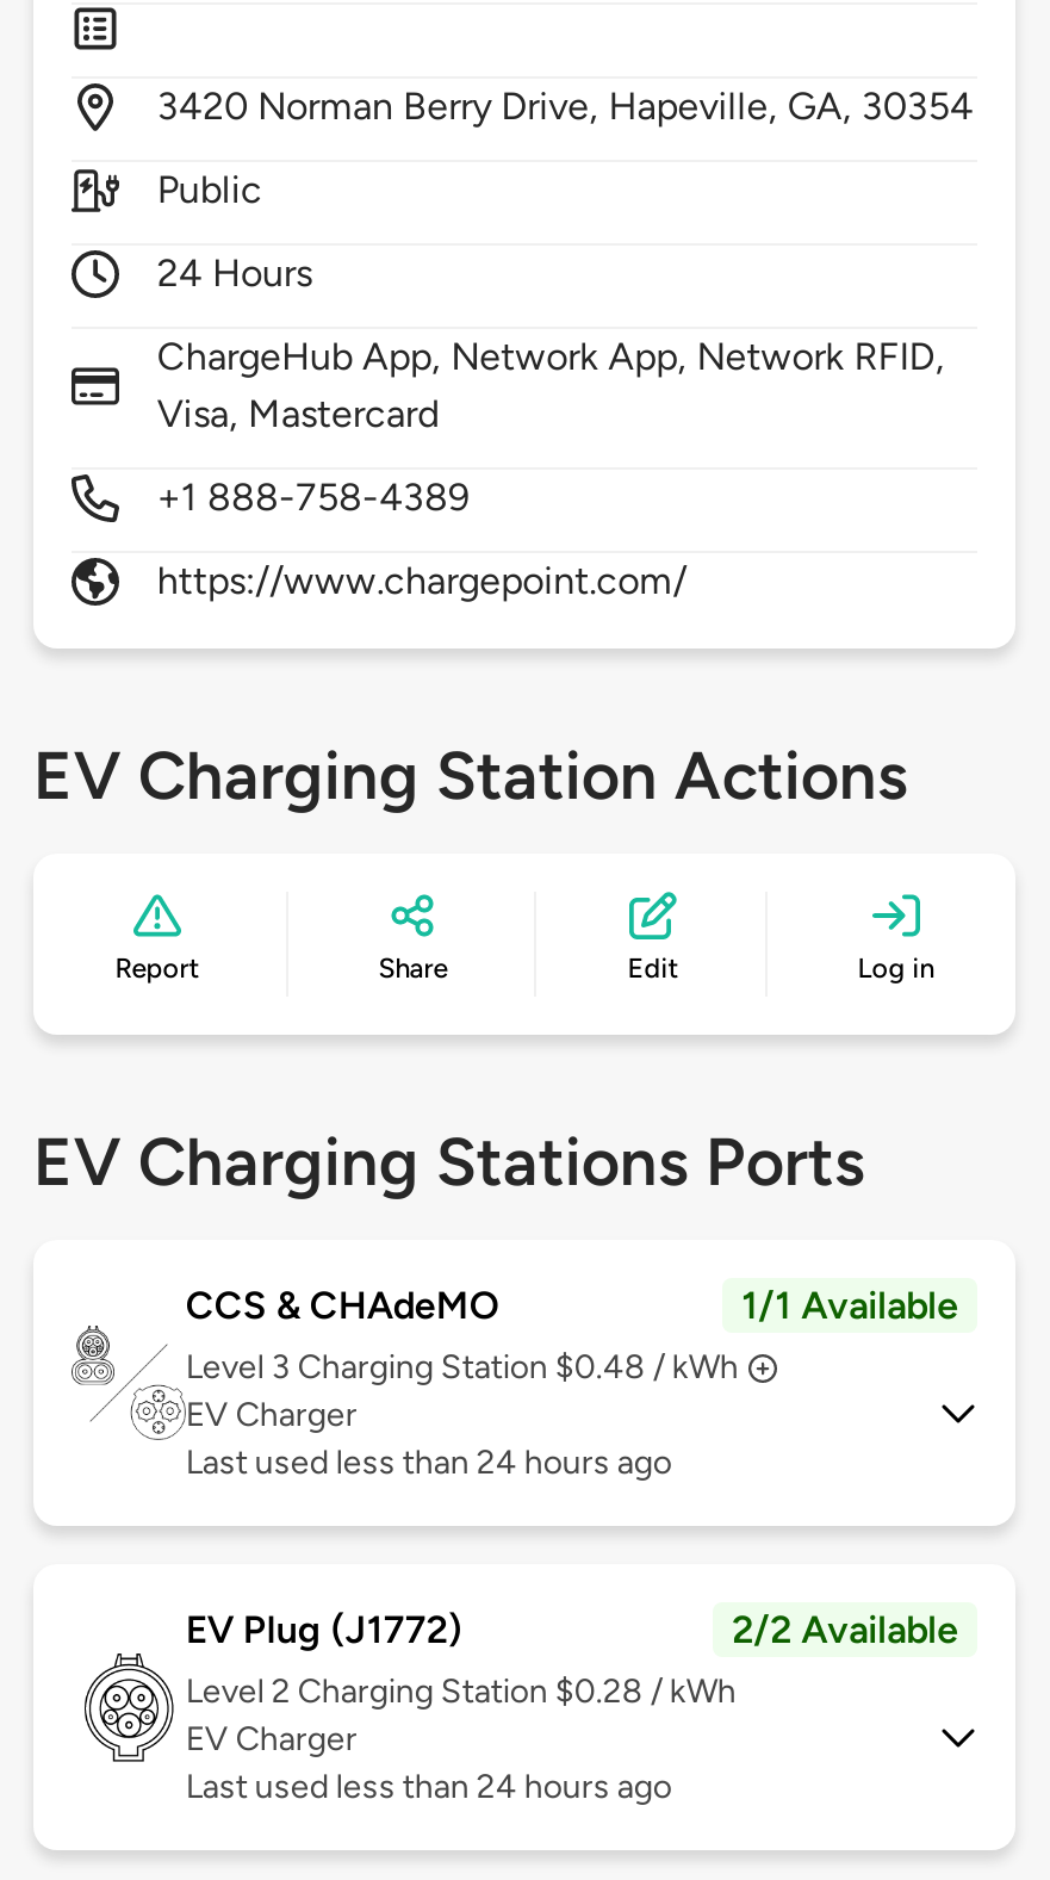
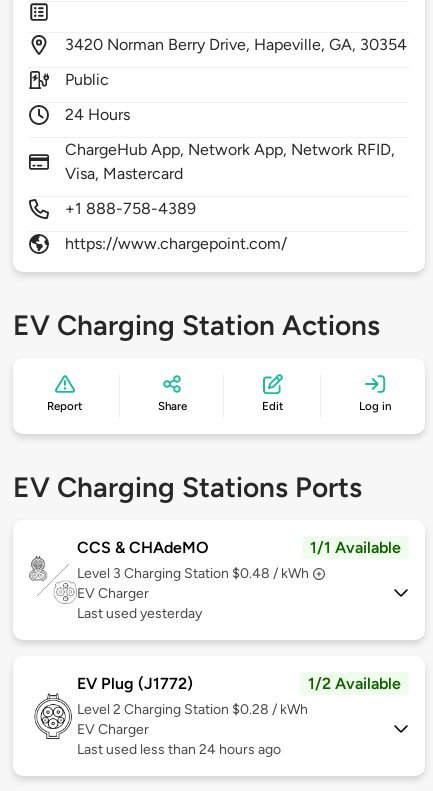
[186,1443,672,1483] Last used less than 24 hours ago -> [77,605,202,622] Last used yesterday
[732,1607,958,1653] 2/2 Available -> [308,674,401,693] 1/2 Available

